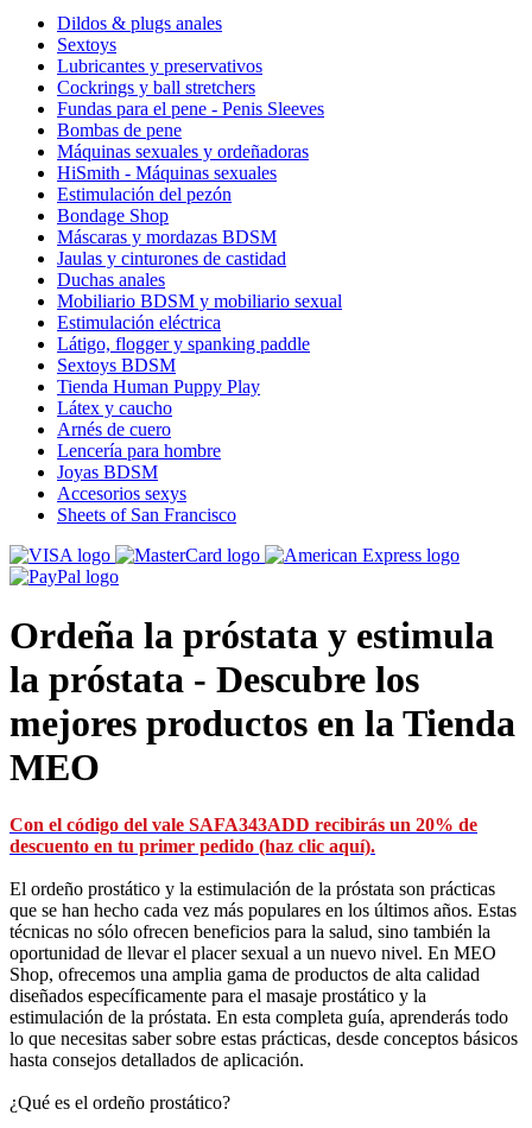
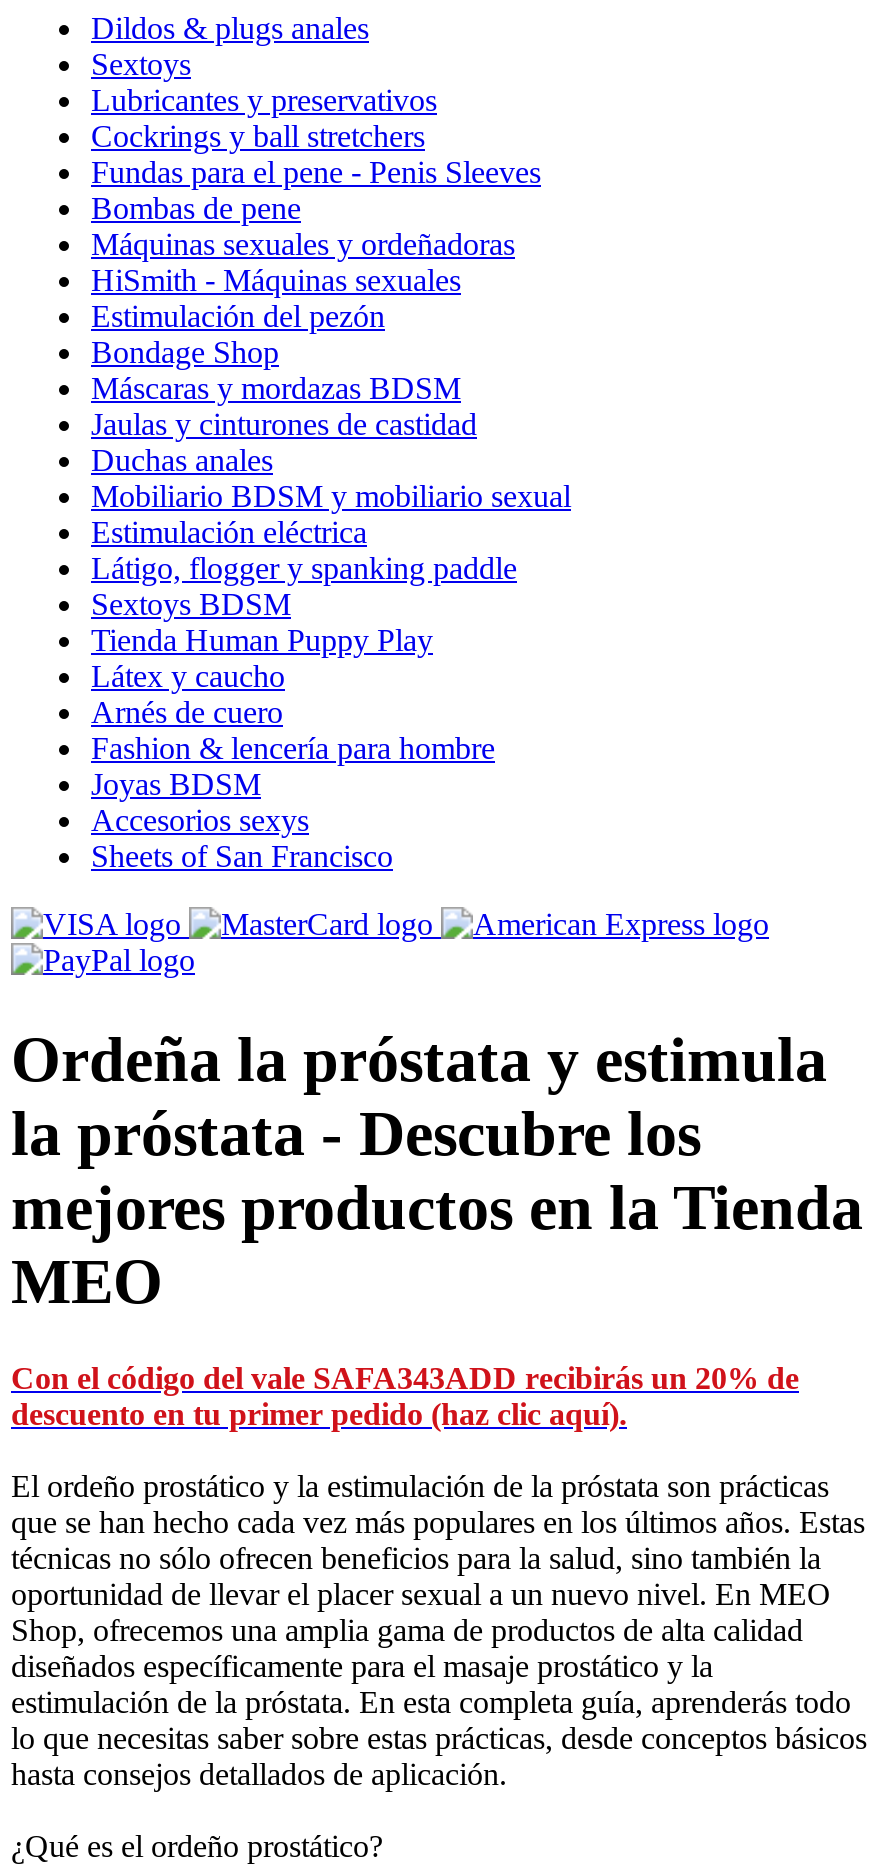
[57,441,221,461] Lencería para hombre -> [91,731,495,765] Fashion & lencería para hombre

